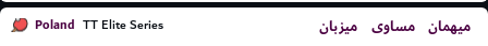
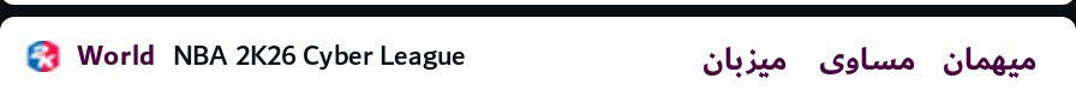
[35,14,163,36] Poland TT Elite Series -> [77,31,466,82] World NBA 2K26 Cyber League

